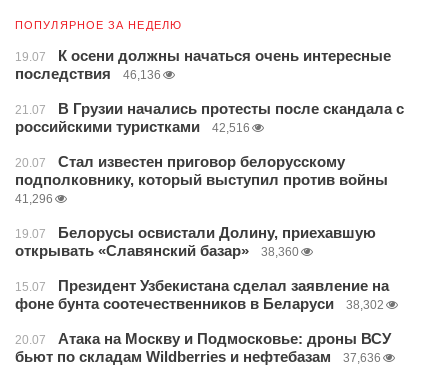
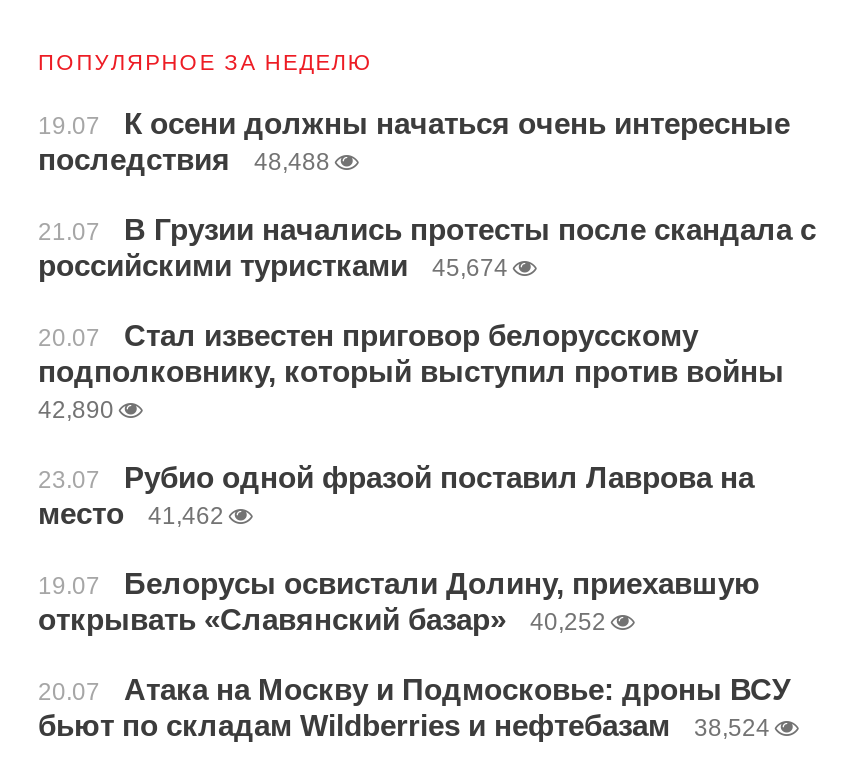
[15,65,161,82] последствия 46,136 -> [38,142,330,176] последствия 48,488
[15,118,250,135] российскими туристками 42,516 -> [38,248,508,282] российскими туристками 45,674
[15,192,53,206] 41,296 -> [38,396,754,530] 42,890 | 23.07 | Рубио одной фразой поставил Лаврова на | место | 41,462
moved [15,224,376,259] -> [38,566,760,636]: 19.07 | Белорусы освистали Долину, приехавшую | открывать «Славянский базар»
[15,245,389,312] 38,360 | 15.07 | Президент Узбекистана сделал заявление на | фоне бунта соотечественников в Беларуси | 38,302 -> [530,608,606,636] 40,252
[15,348,381,365] бьют по складам Wildberries и нефтебазам 37,636 -> [38,708,770,742] бьют по складам Wildberries и нефтебазам 38,524

